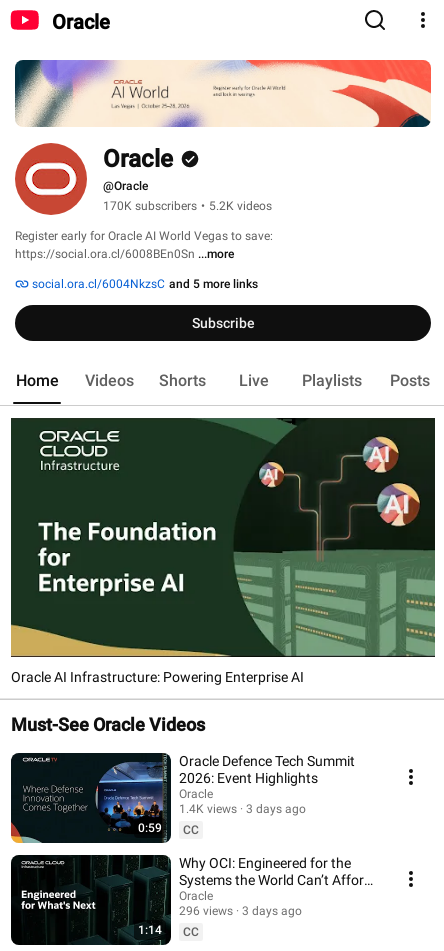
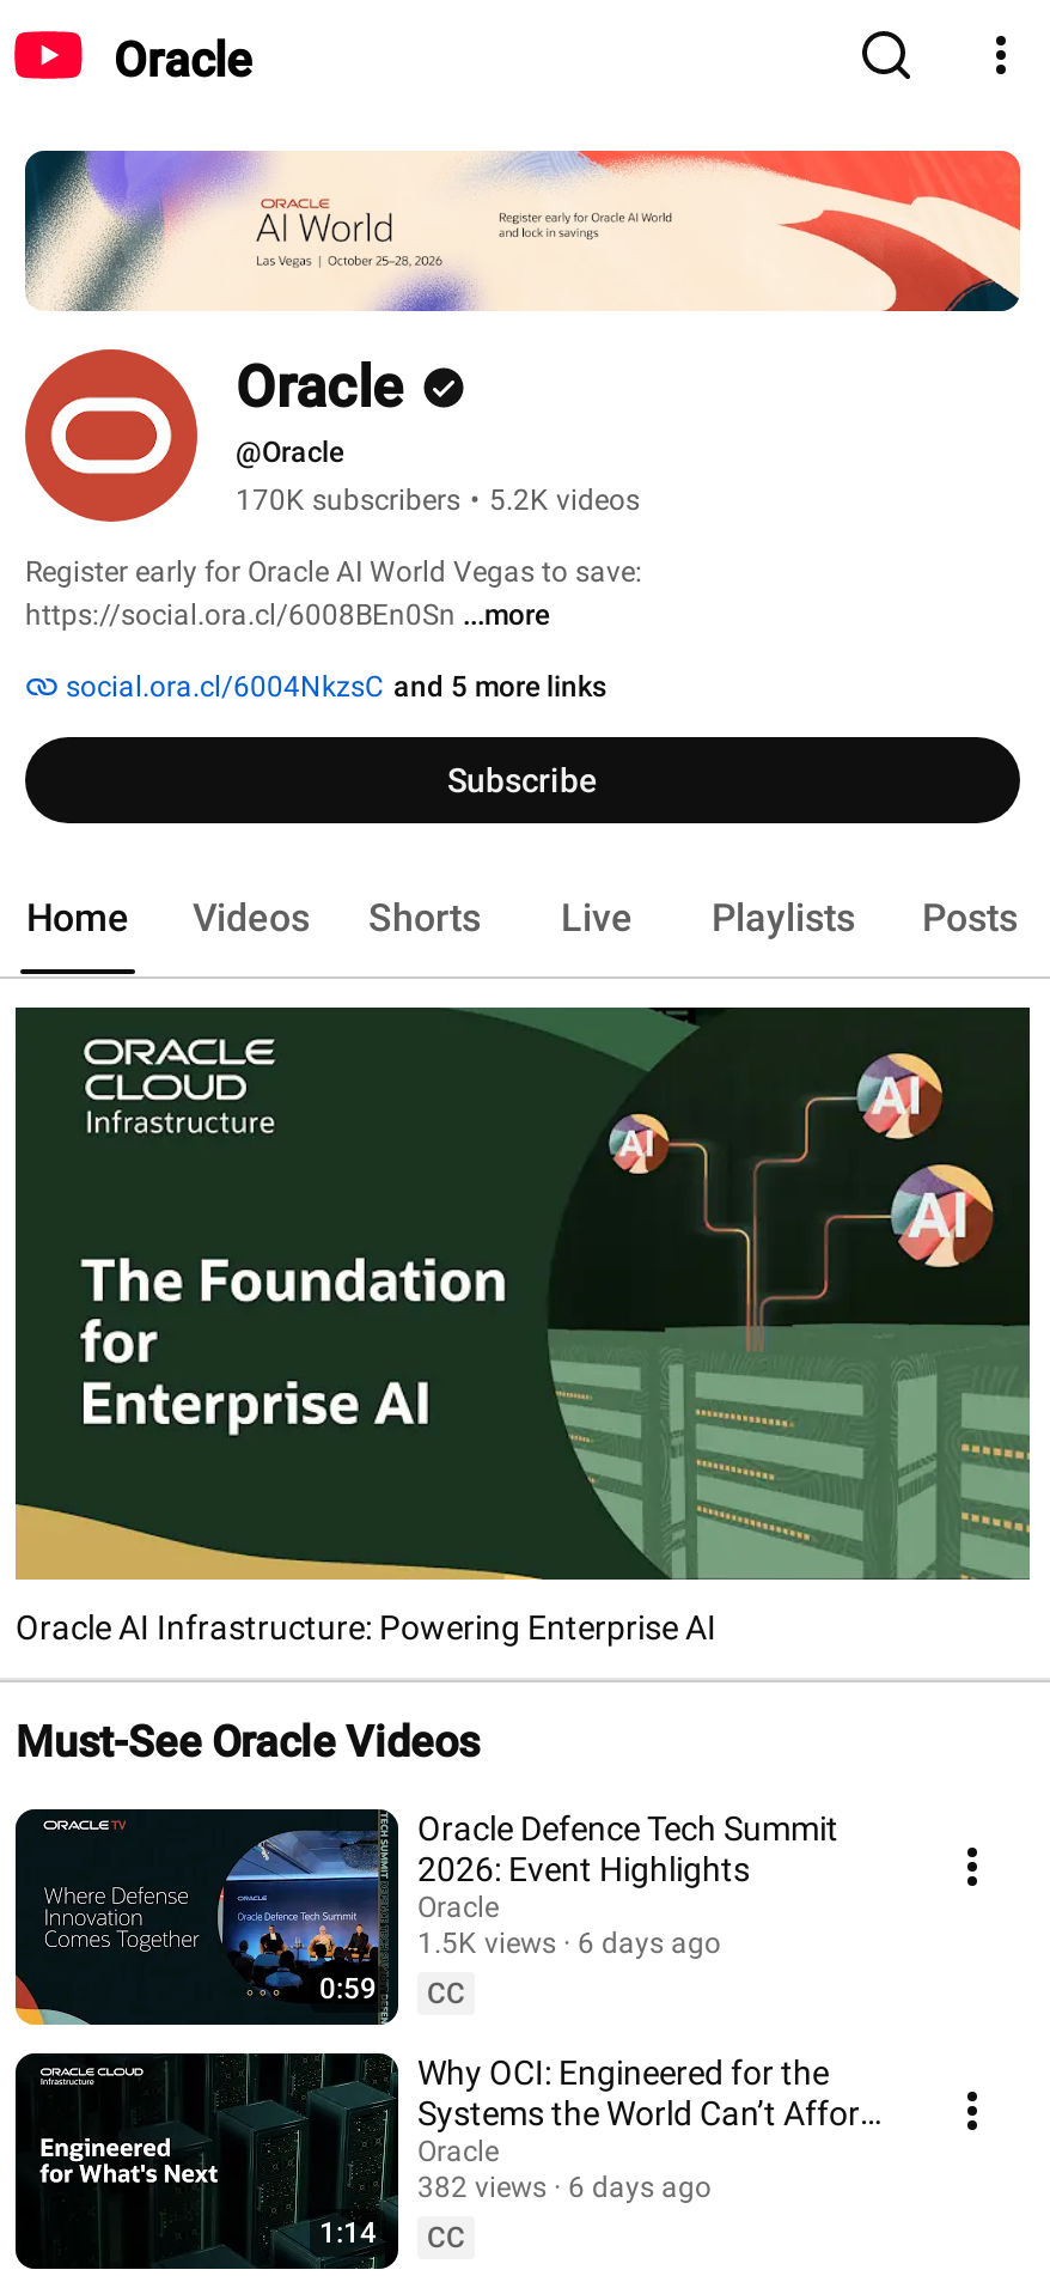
[179,801,237,815] 1.4K views -> [417,1925,556,1959] 1.5K views
[246,801,306,815] 3 days ago -> [578,1925,721,1959] 6 days ago
[179,903,233,917] 296 views -> [417,2169,547,2203] 382 views
[242,903,302,917] 3 days ago -> [568,2169,712,2203] 6 days ago

